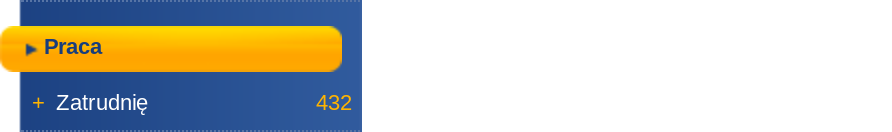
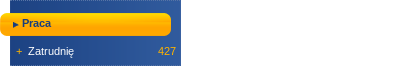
[316,90,352,114] 432 -> [158,45,176,57] 427

